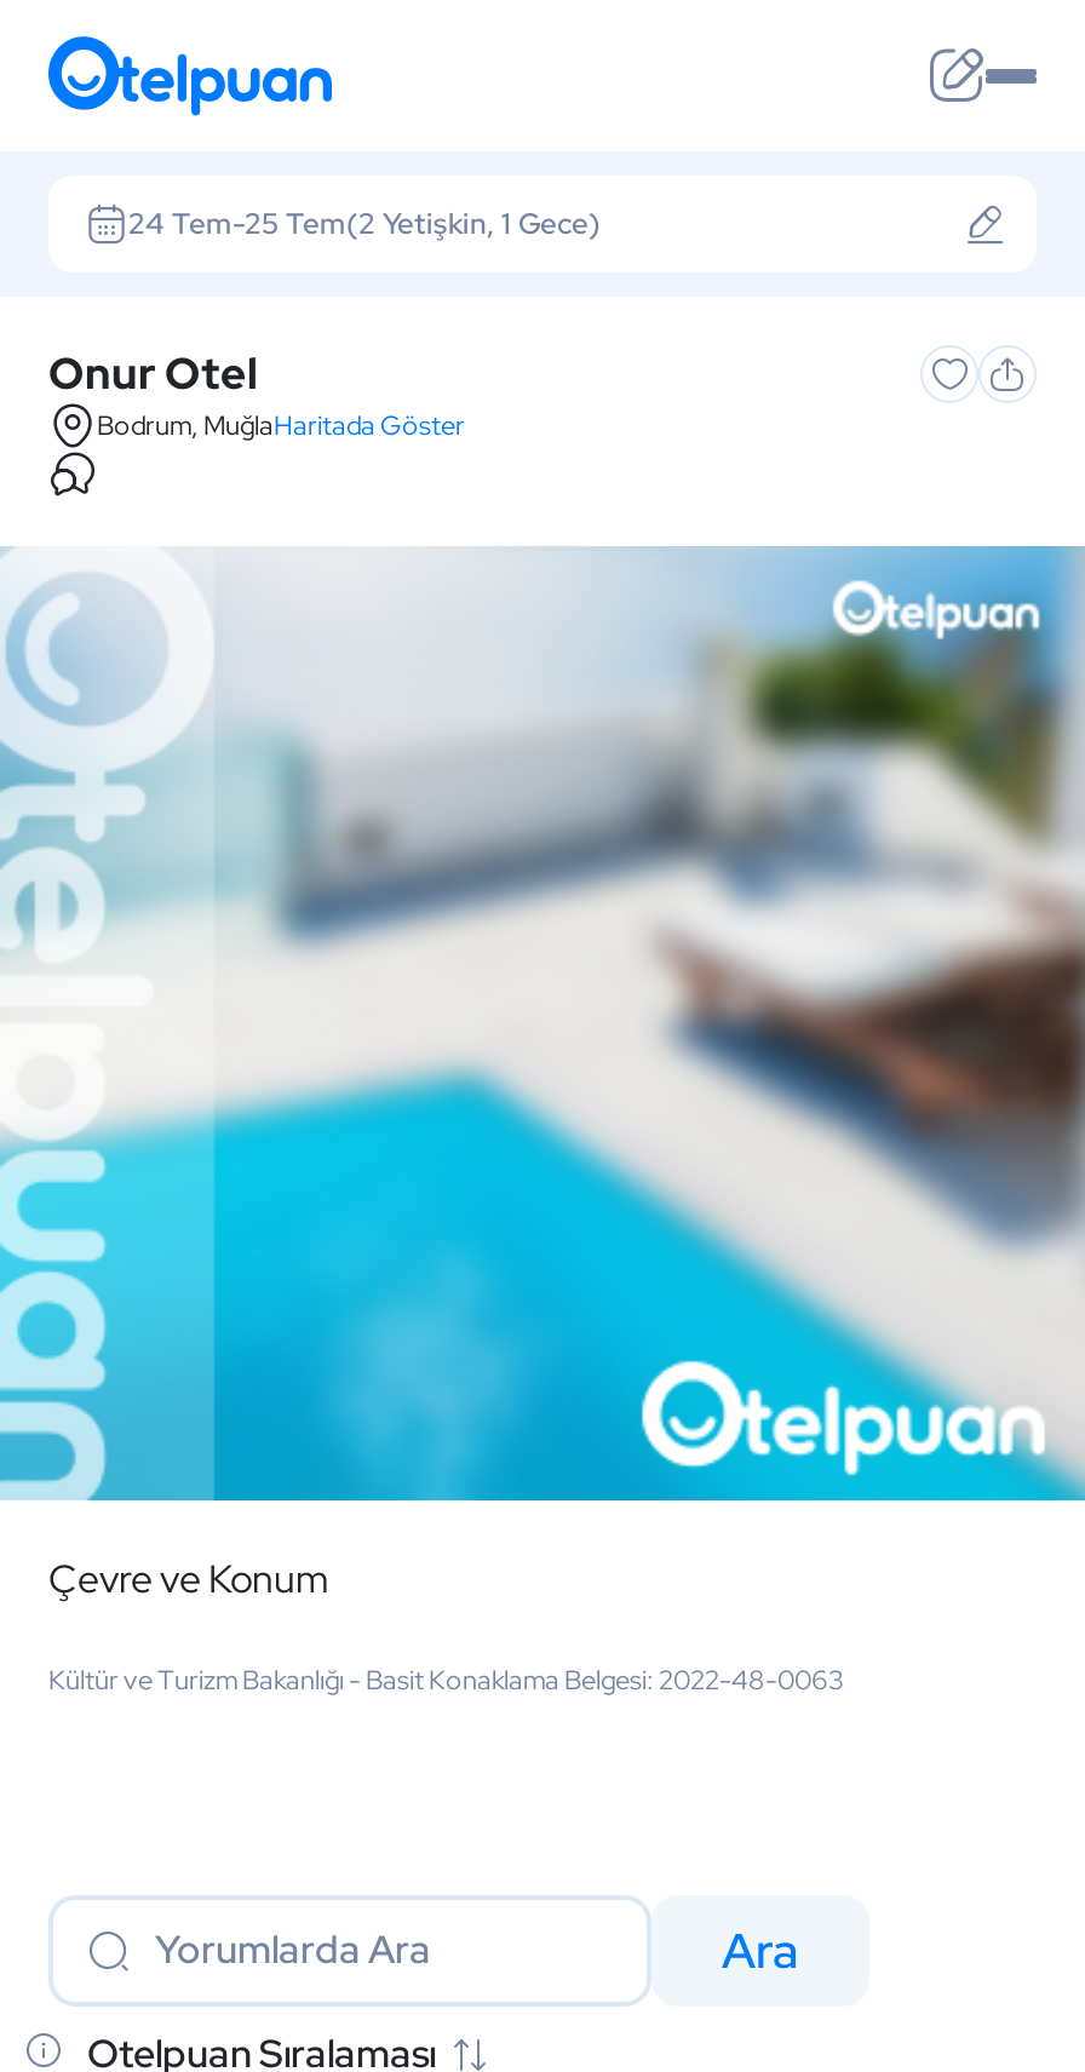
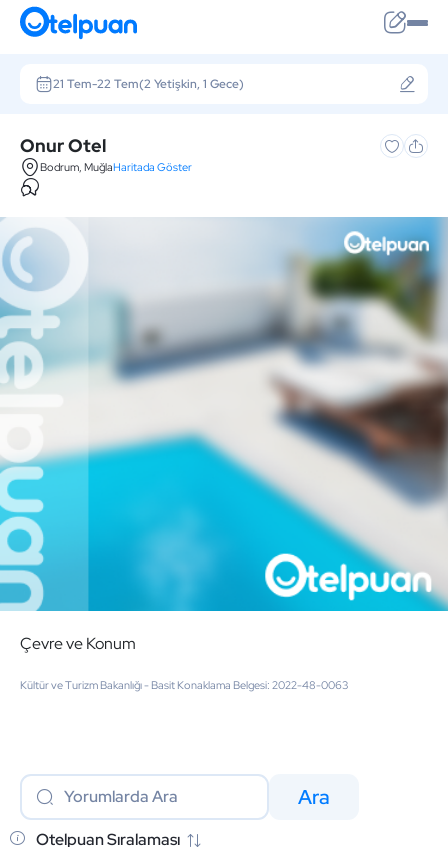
[128,205,601,243] 24 Tem-25 Tem(2 Yetişkin, 1 Gece) -> [53,76,244,92] 21 Tem-22 Tem(2 Yetişkin, 1 Gece)

